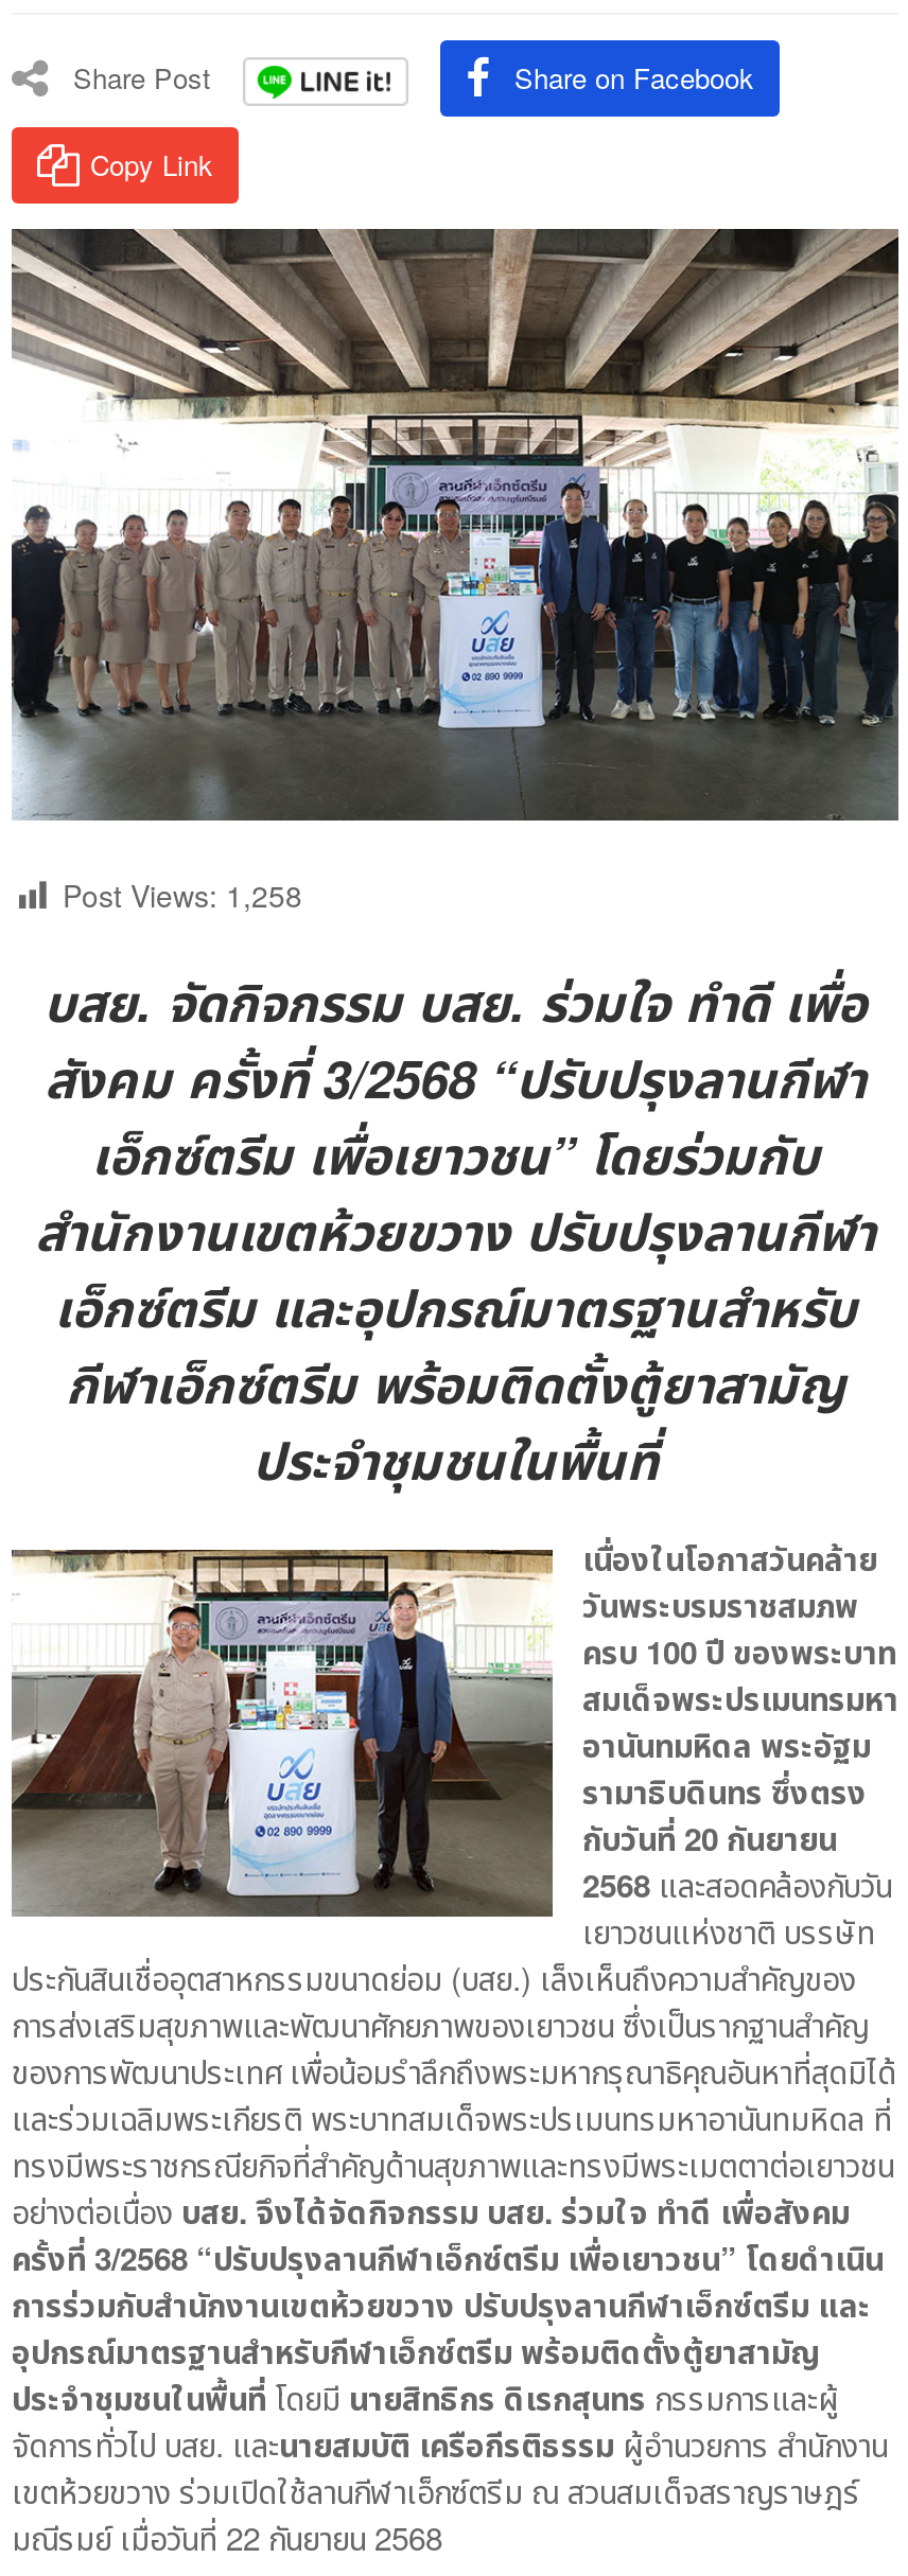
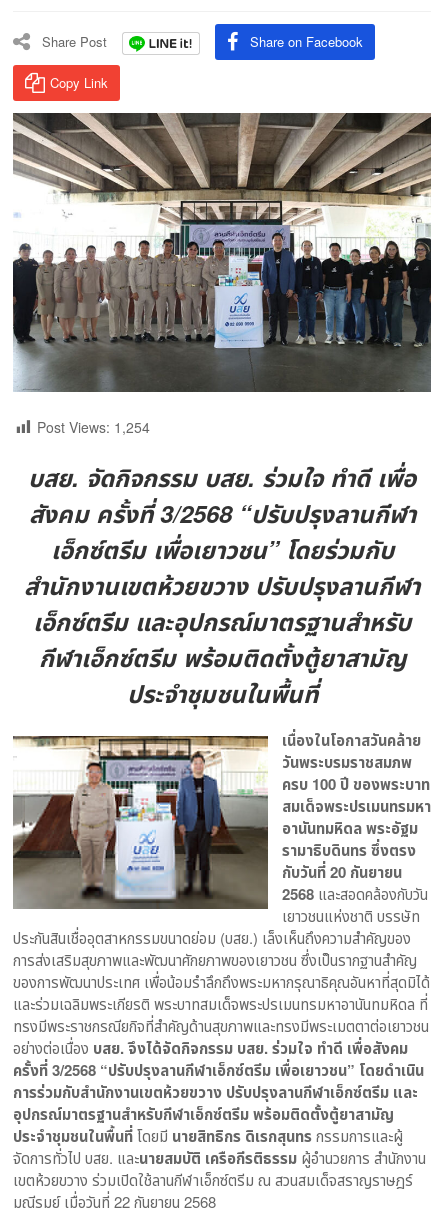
[63,873,302,915] Post Views: 1,258 -> [37,417,150,437] Post Views: 1,254

